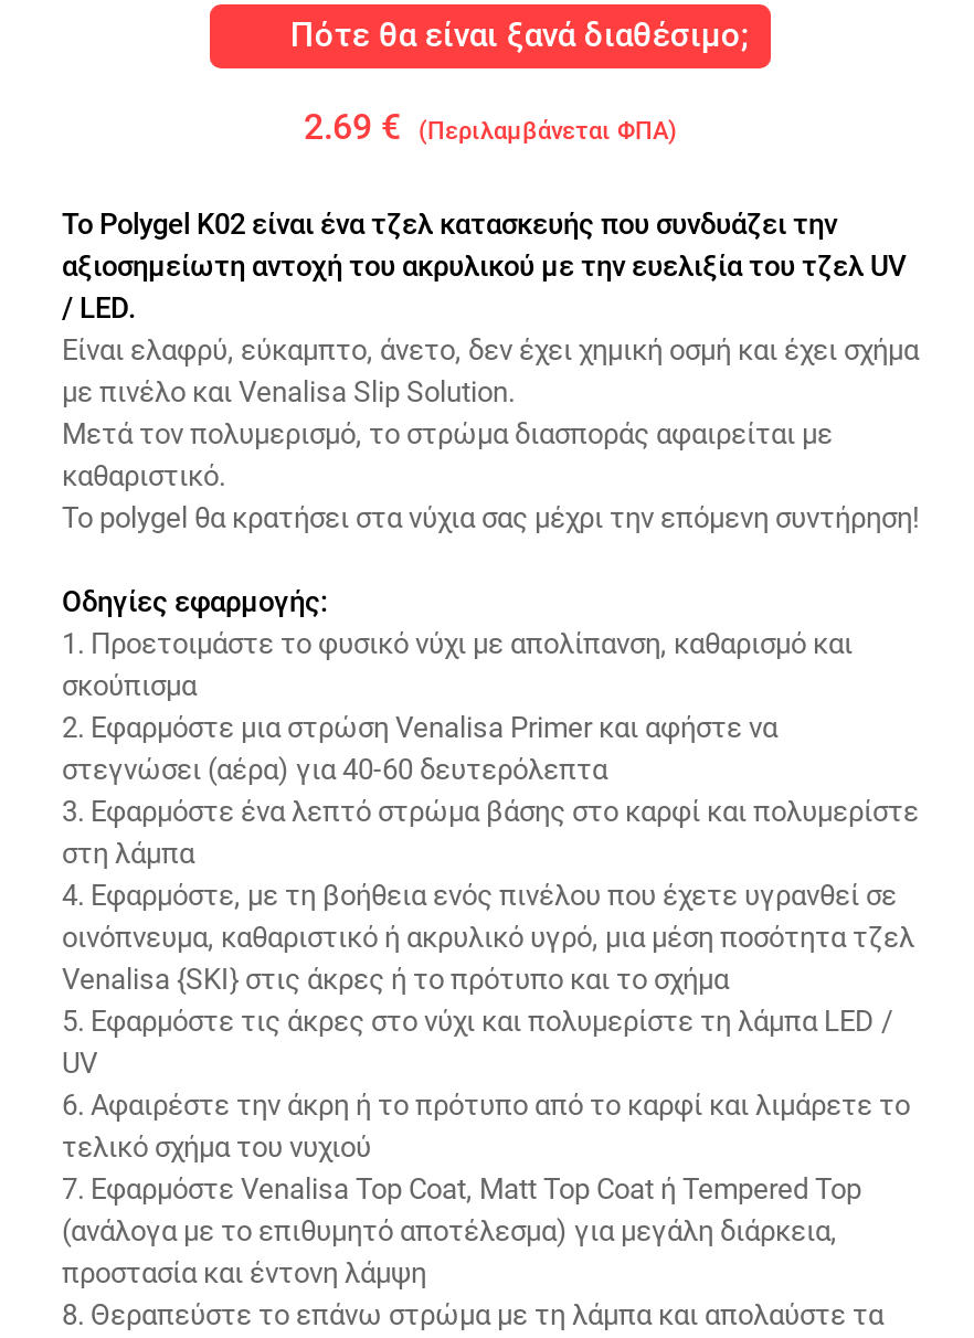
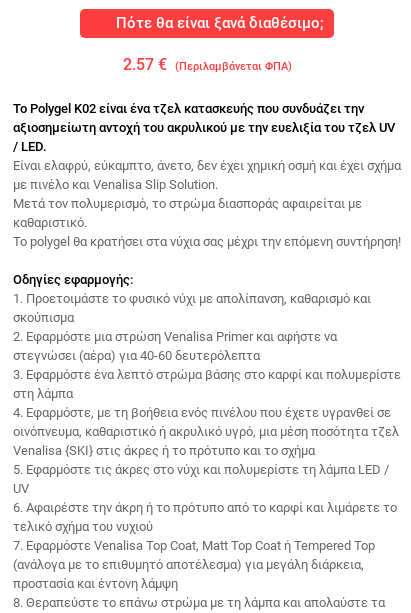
[304,106,677,148] 2.69 €(Περιλαμβάνεται ΦΠΑ) -> [122,55,291,74] 2.57 €(Περιλαμβάνεται ΦΠΑ)

